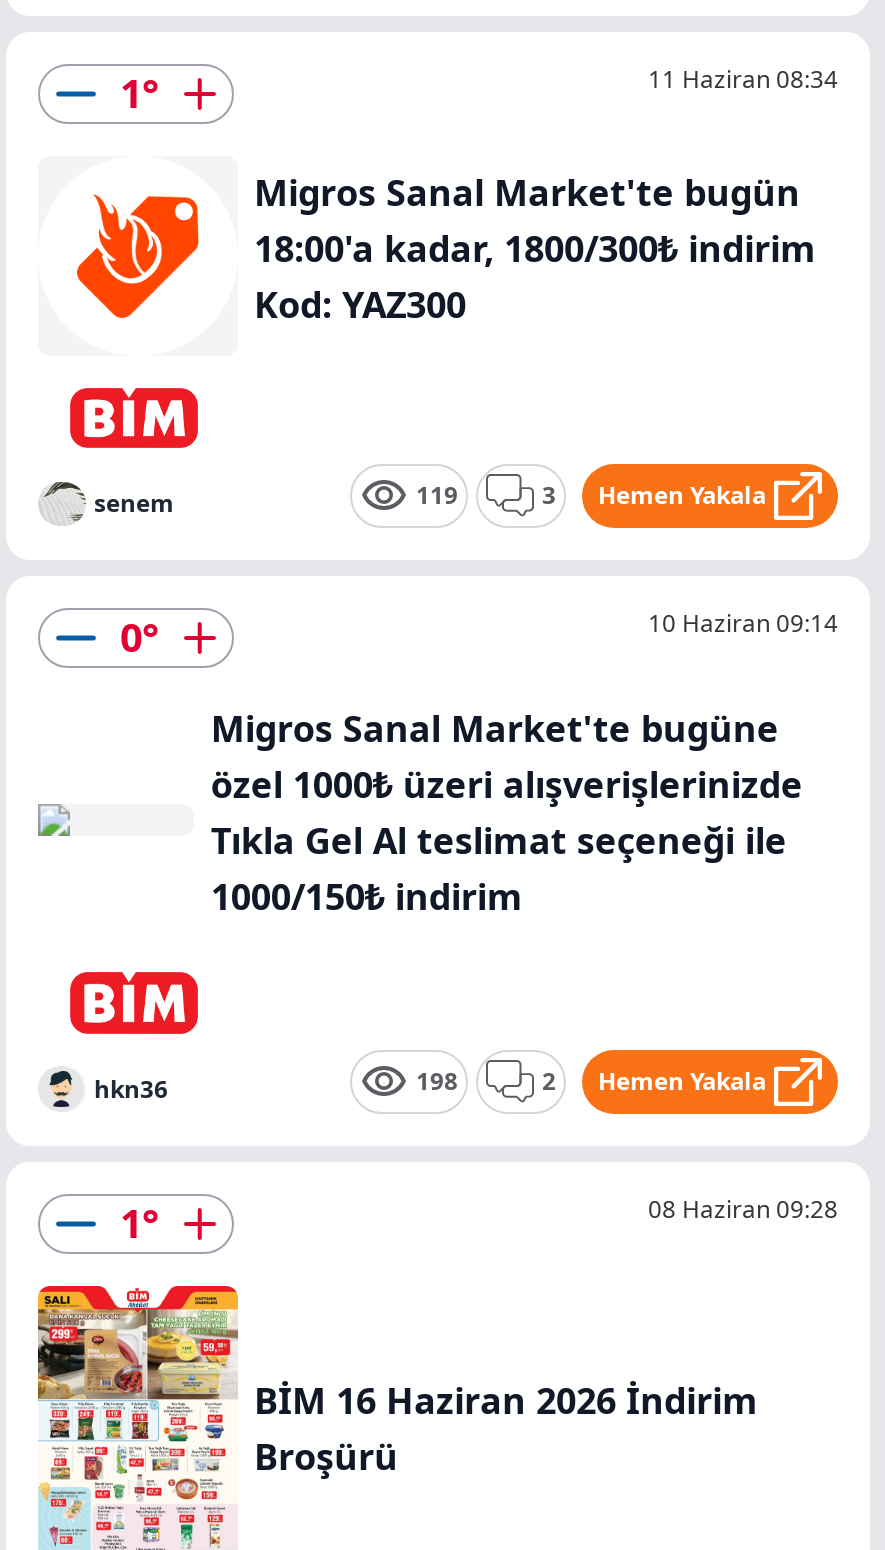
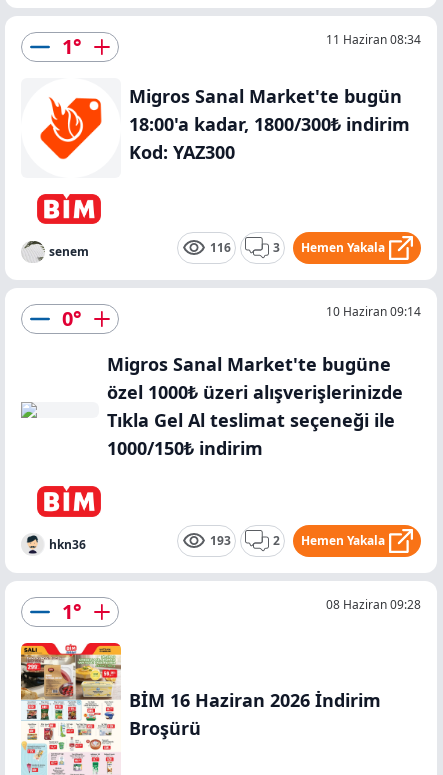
[416,479,458,513] 119 -> [210,239,231,256] 116
[416,1063,458,1097] 198 -> [210,532,231,549] 193

